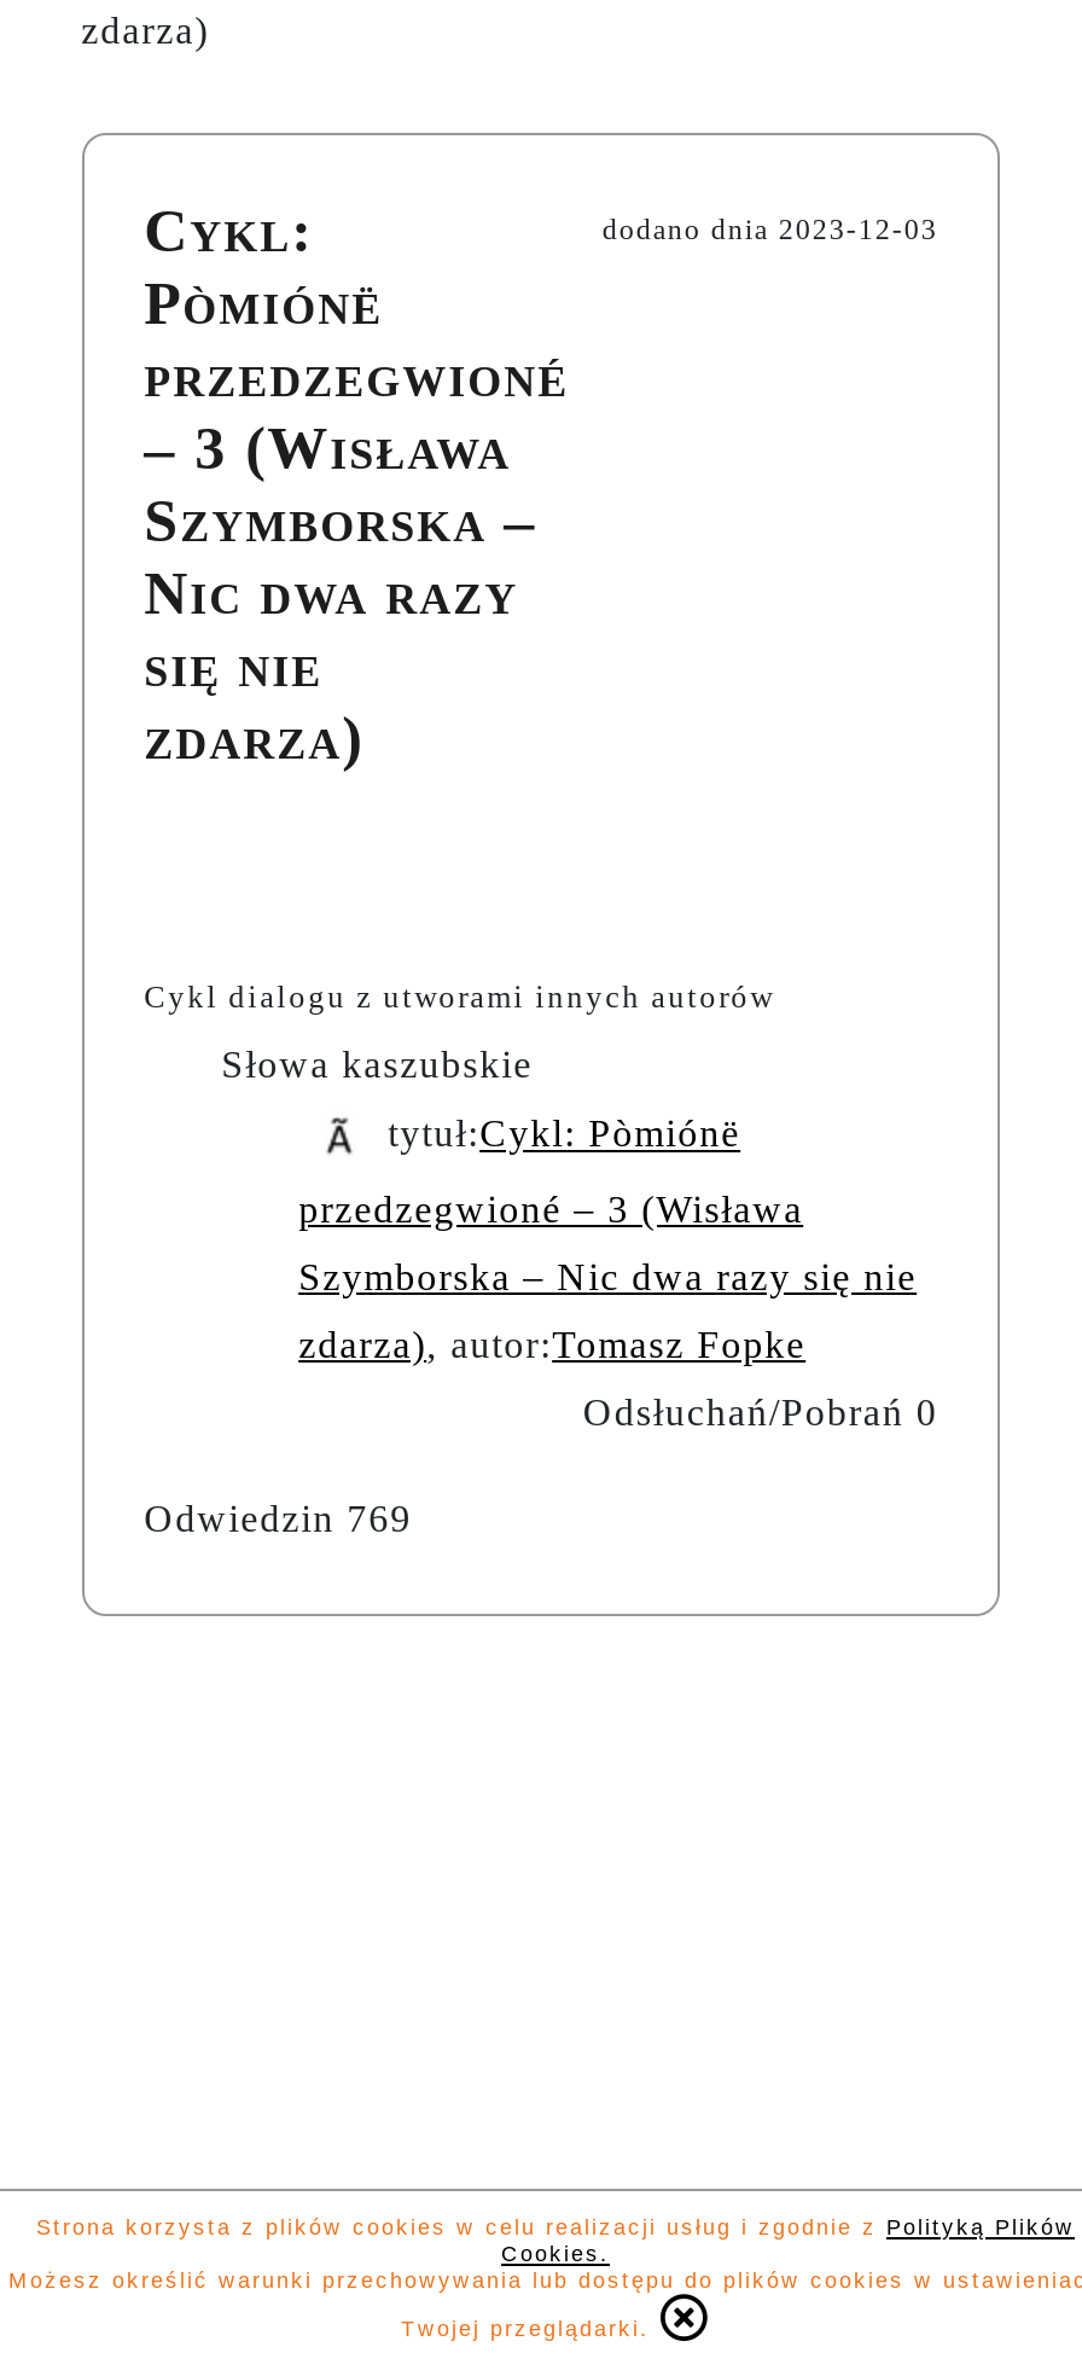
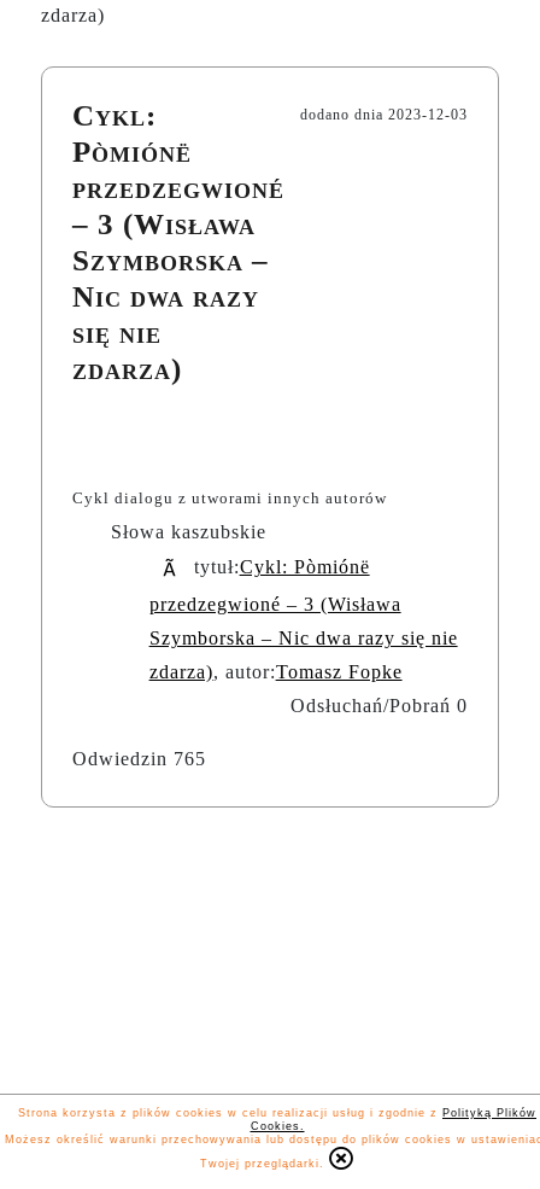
[144,1498,412,1539] Odwiedzin 769 -> [72,748,206,769] Odwiedzin 765

